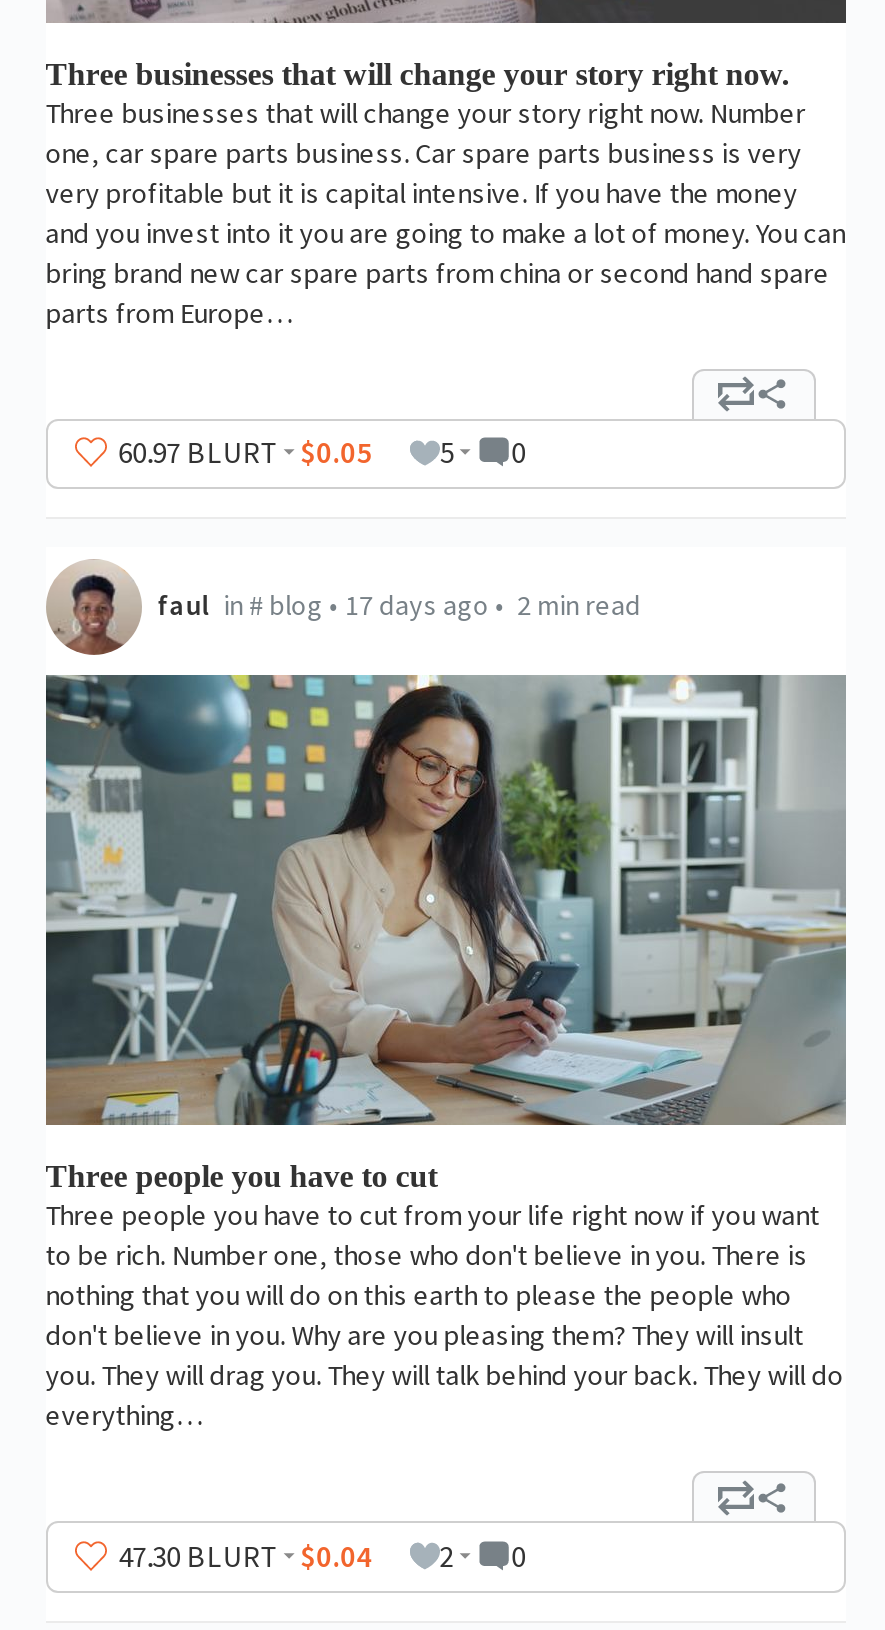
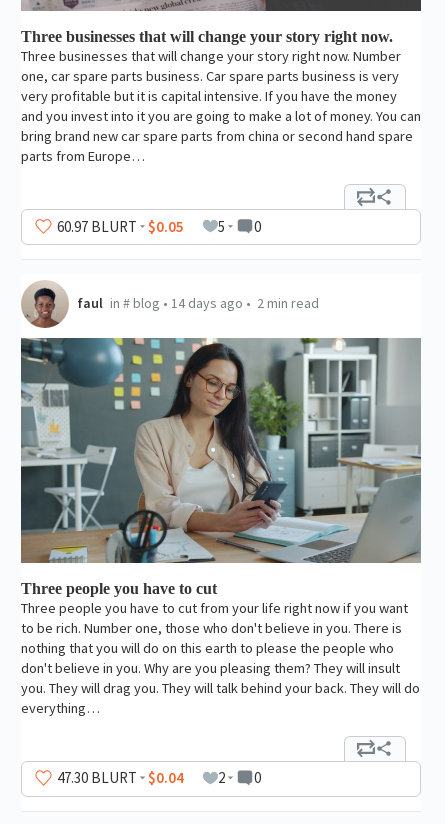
[158,587,641,623] faul in #blog • 17 days ago • 2 min read -> [77,294,319,312] faul in #blog • 14 days ago • 2 min read

